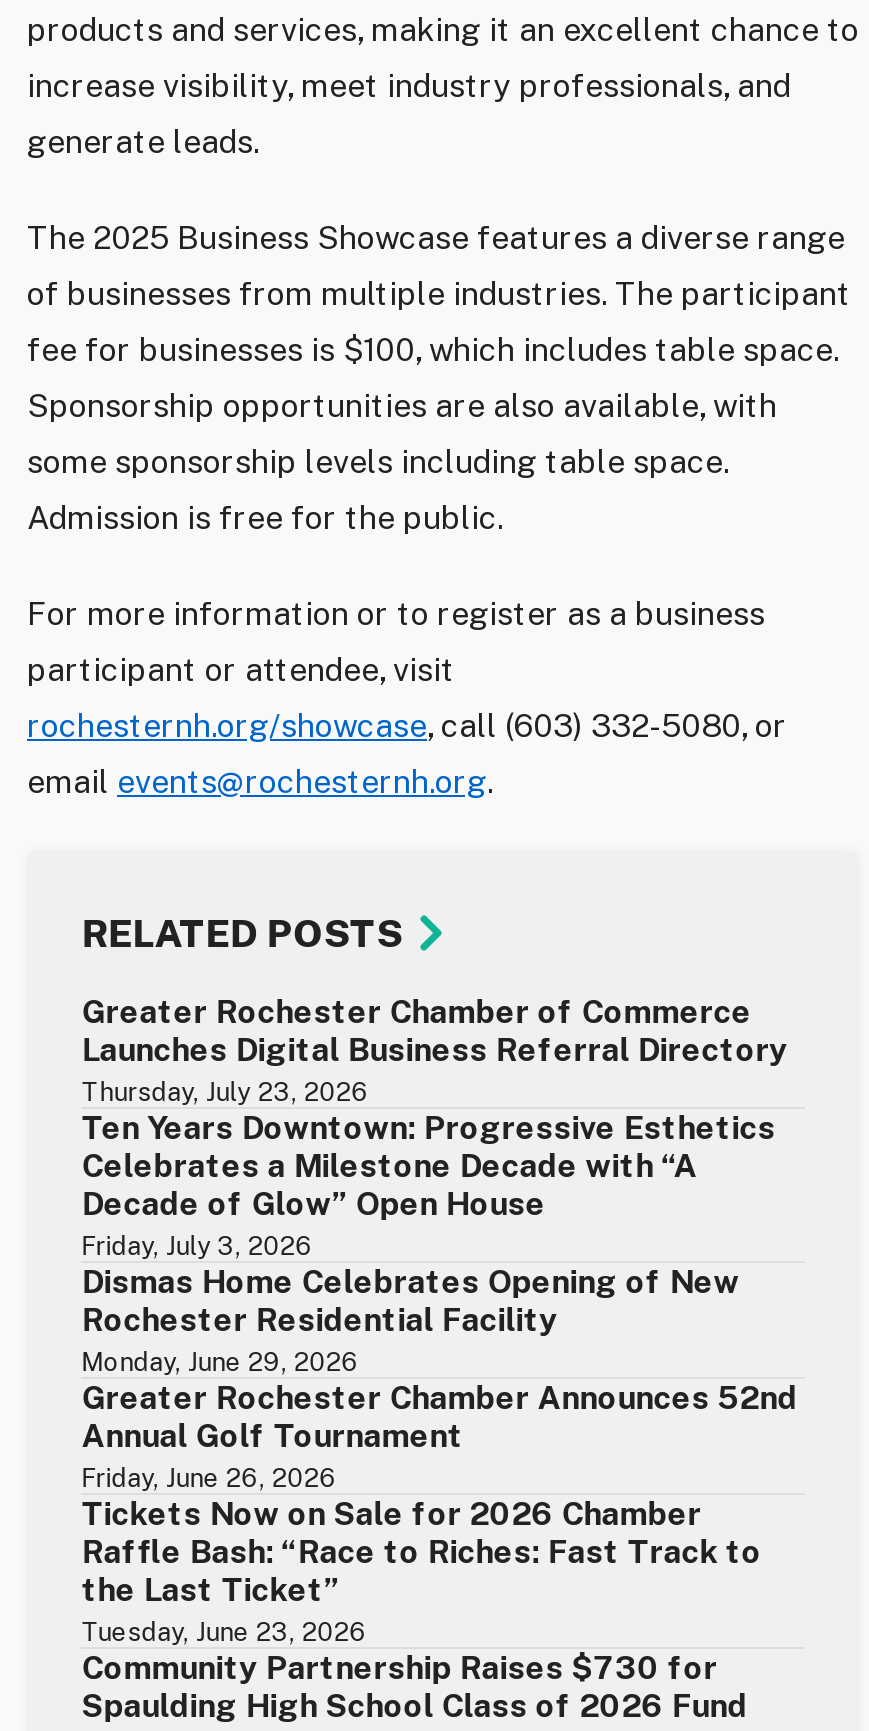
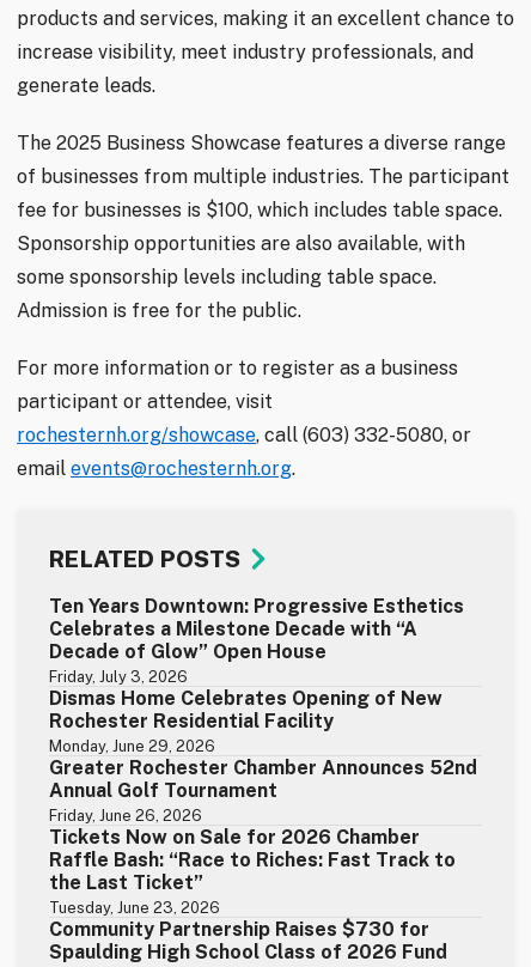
[81,994,787,1108] Greater Rochester Chamber of Commerce | Launches Digital Business Referral Directory | Thursday, July 23, 2026 -> none

